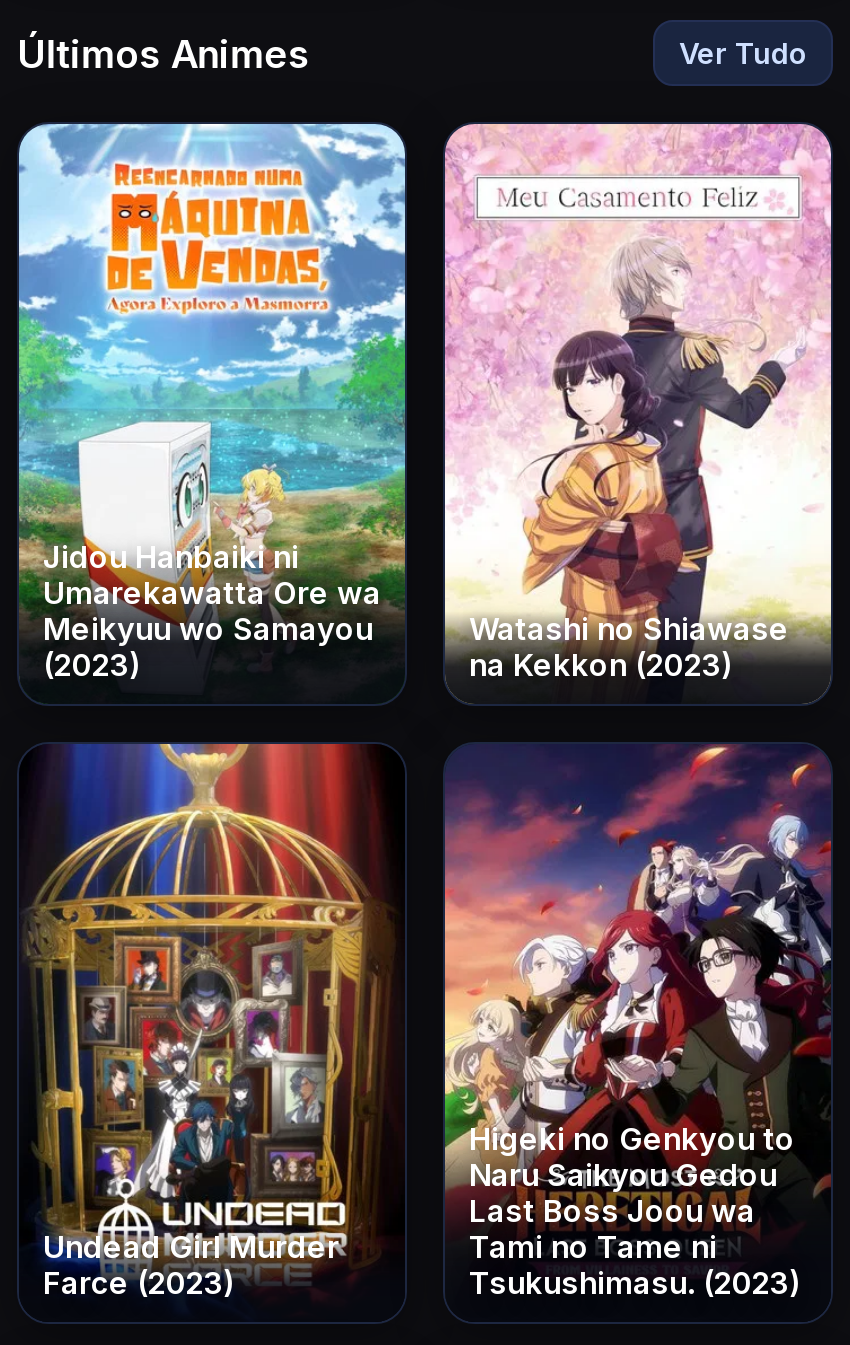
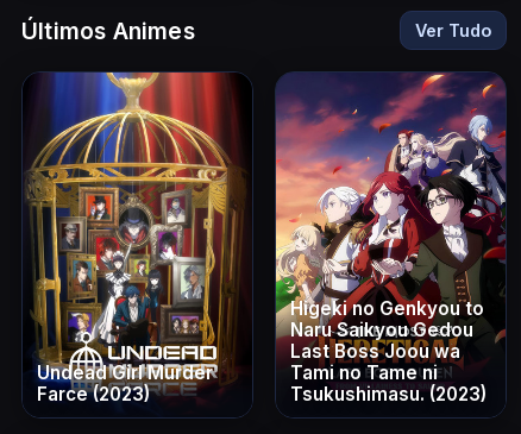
[17,122,407,683] [image] | Jidou Hanbaiki ni | Umarekawatta Ore wa | Meikyuu wo Samayou | (2023) -> none
[443,122,833,684] [image] | Watashi no Shiawase | na Kekkon (2023) -> none

